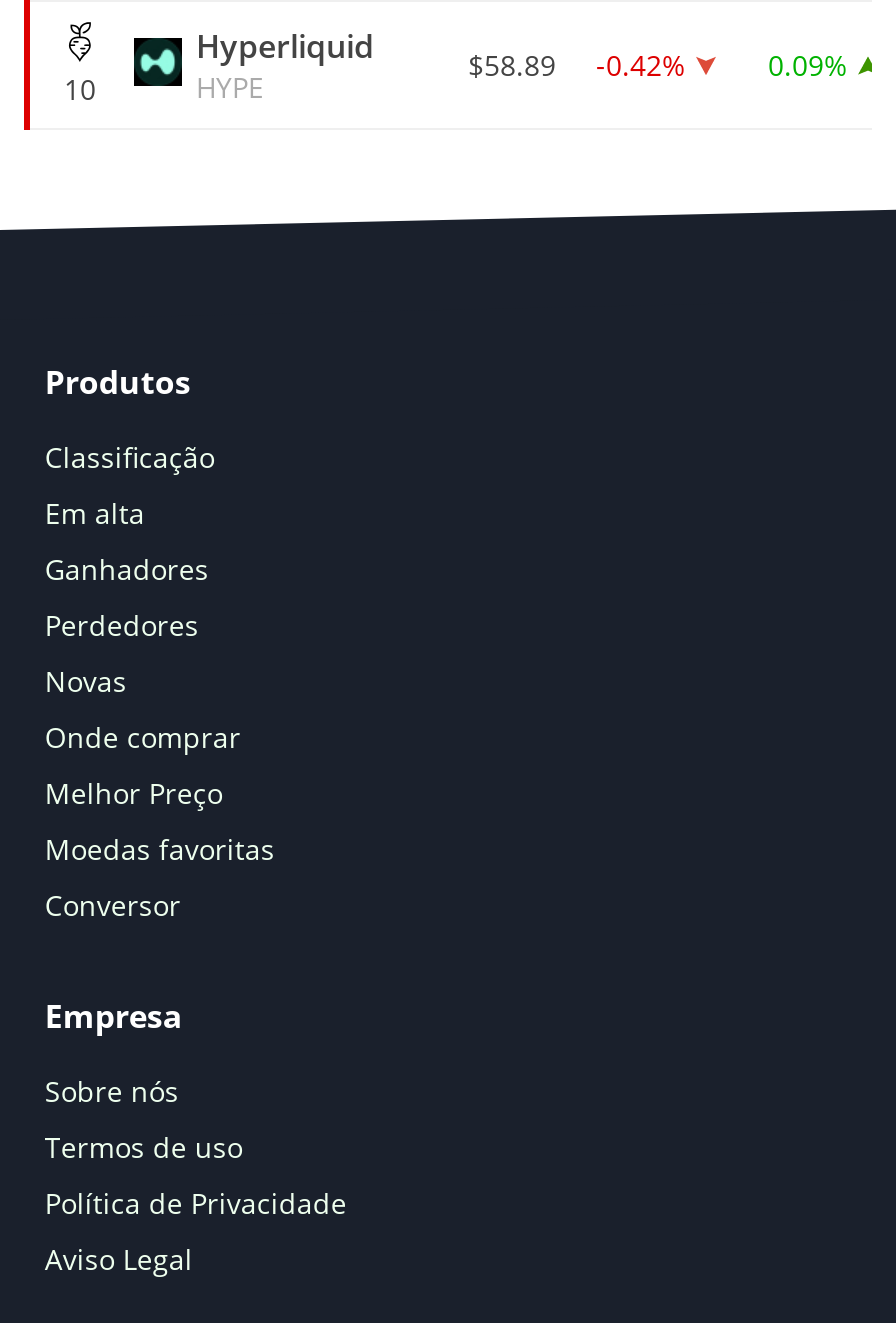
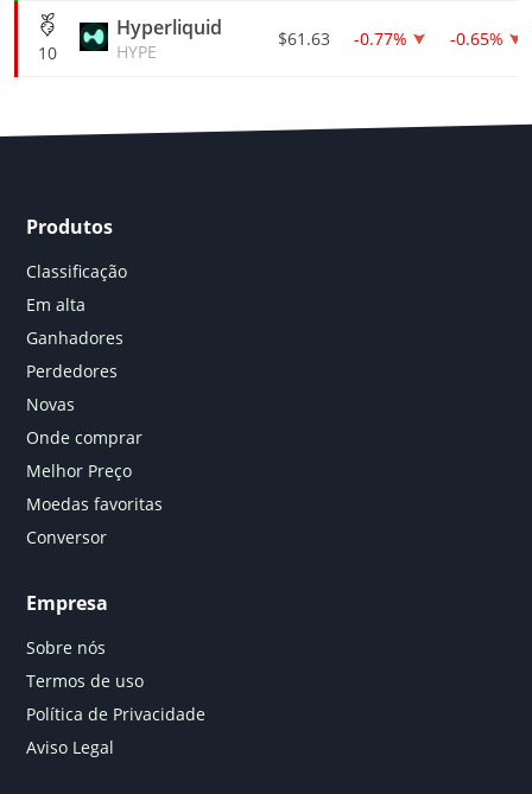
[468,46,556,84] $58.89 -> [278,27,330,50] $61.63
[596,46,694,84] -0.42% -> [354,27,412,50] -0.77%
[768,46,856,84] 0.09% -> [450,27,508,50] -0.65%

